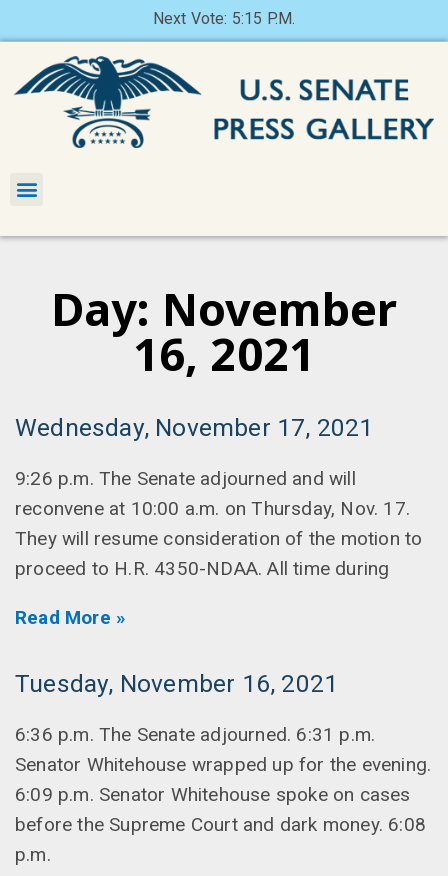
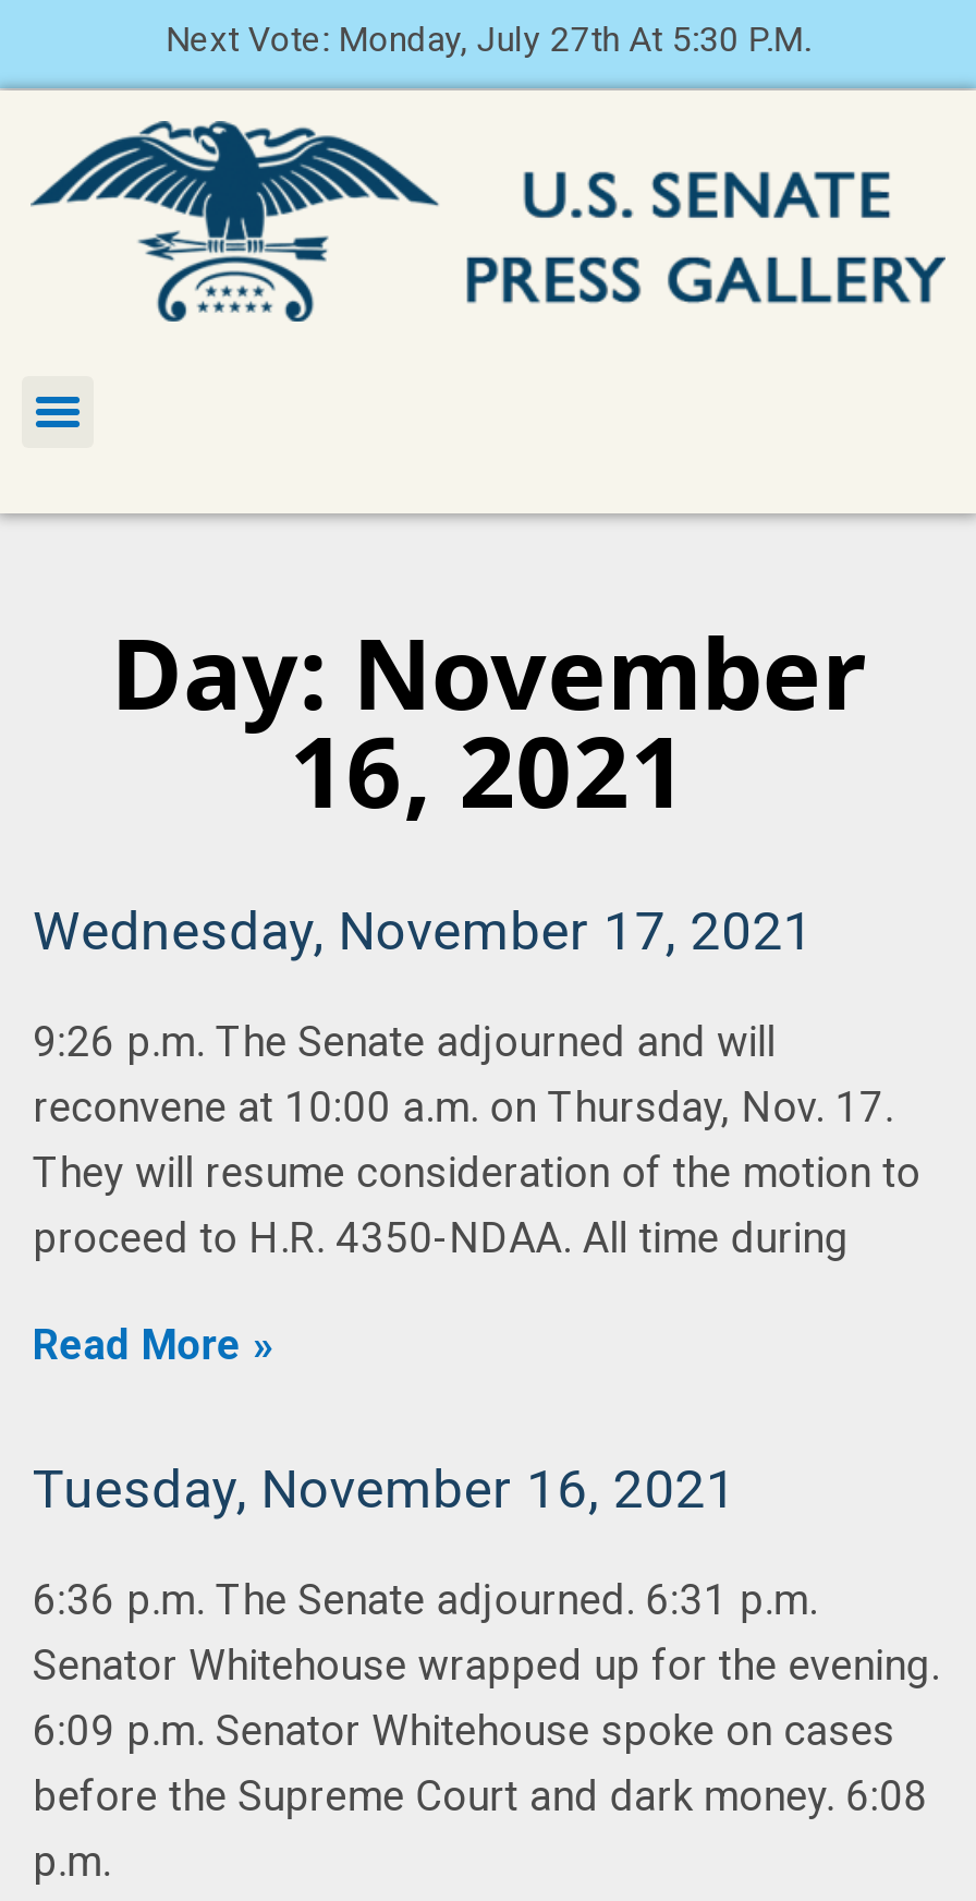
[152,9,295,28] Next Vote: 5:15 P.M. -> [165,19,811,60] Next Vote: Monday, July 27th At 5:30 P.M.

